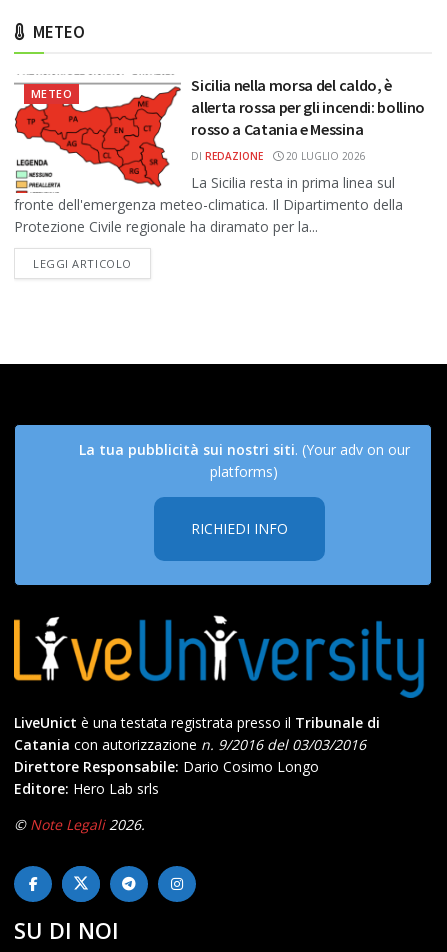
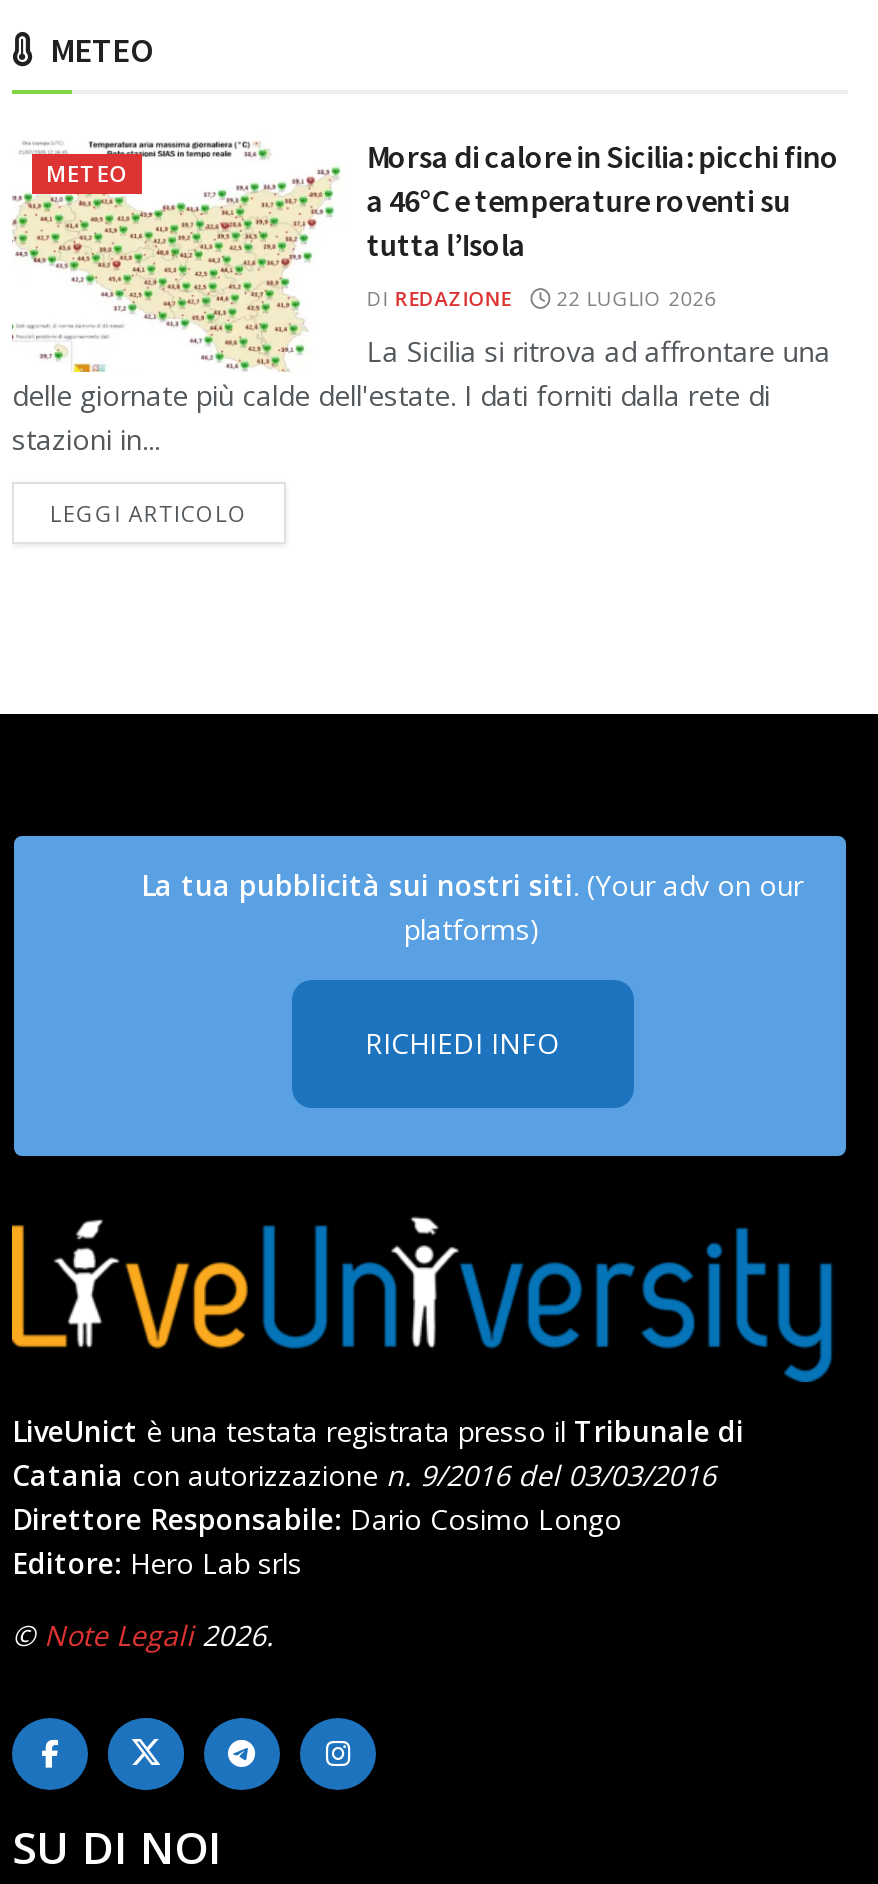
[14,74,403,236] [image] | La Sicilia resta in prima linea sul | fronte dell'emergenza meteo-climatica. Il Dipartimento della | Protezione Civile regionale ha diramato per la... -> [12,140,830,457] [image] | La Sicilia si ritrova ad affrontare una | delle giornate più calde dell'estate. I dati forniti dalla rete di | stazioni in...
[191,75,425,139] Sicilia nella morsa del caldo, è | allerta rossa per gli incendi: bollino | rosso a Catania e Messina -> [366,135,839,263] Morsa di calore in Sicilia: picchi fino | a 46°C e temperature roventi su | tutta l’Isola
[191,149,366,163] DI REDAZIONE 20 LUGLIO 2026 -> [366,283,716,311] DI REDAZIONE 22 LUGLIO 2026

